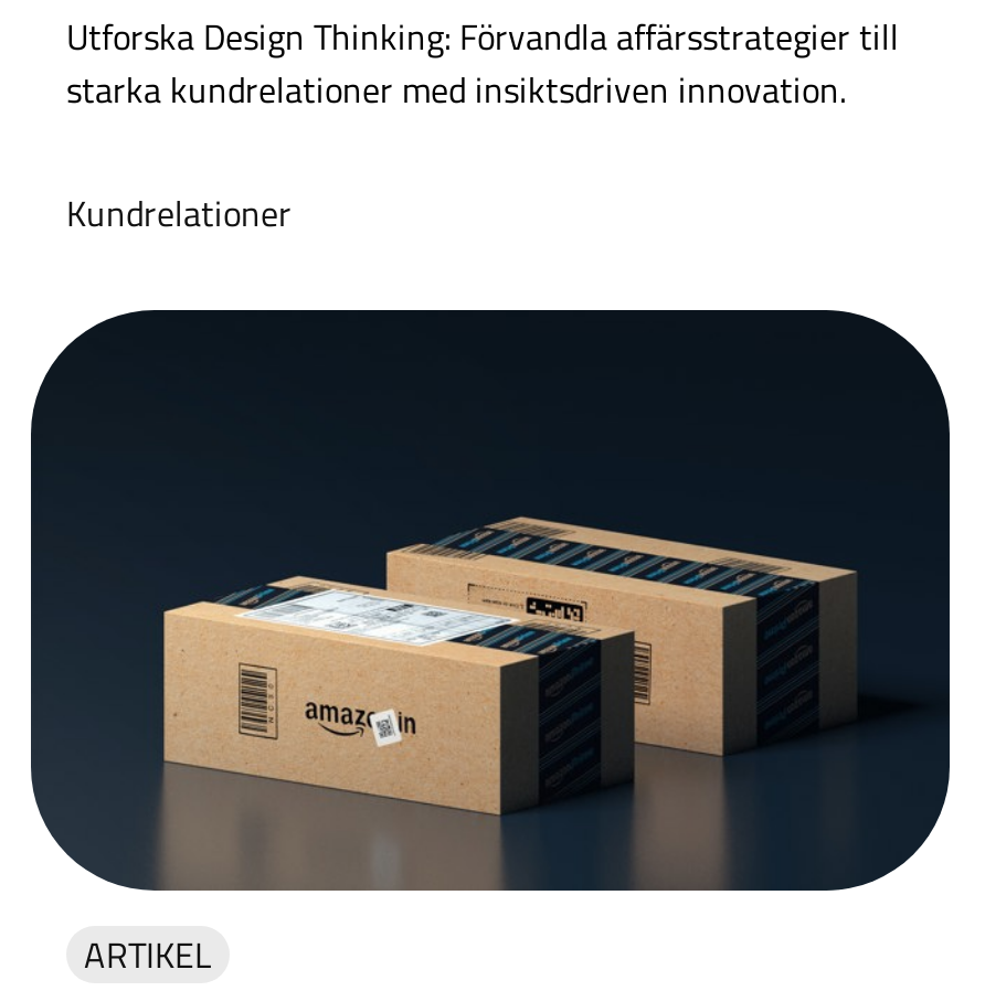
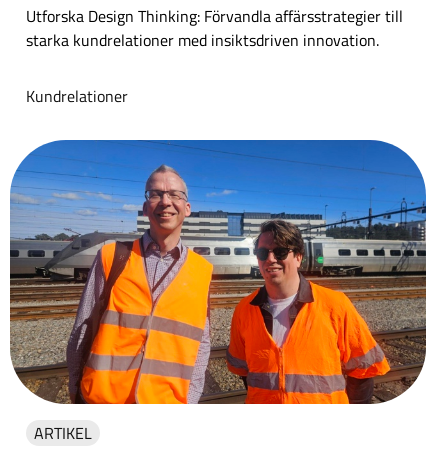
[29,309,952,894] [image] -> [9,140,427,405] [image]

